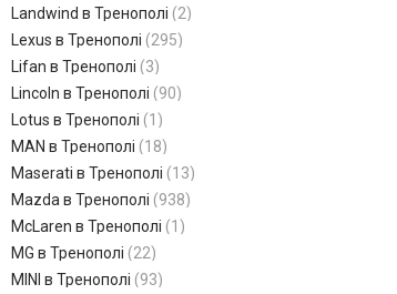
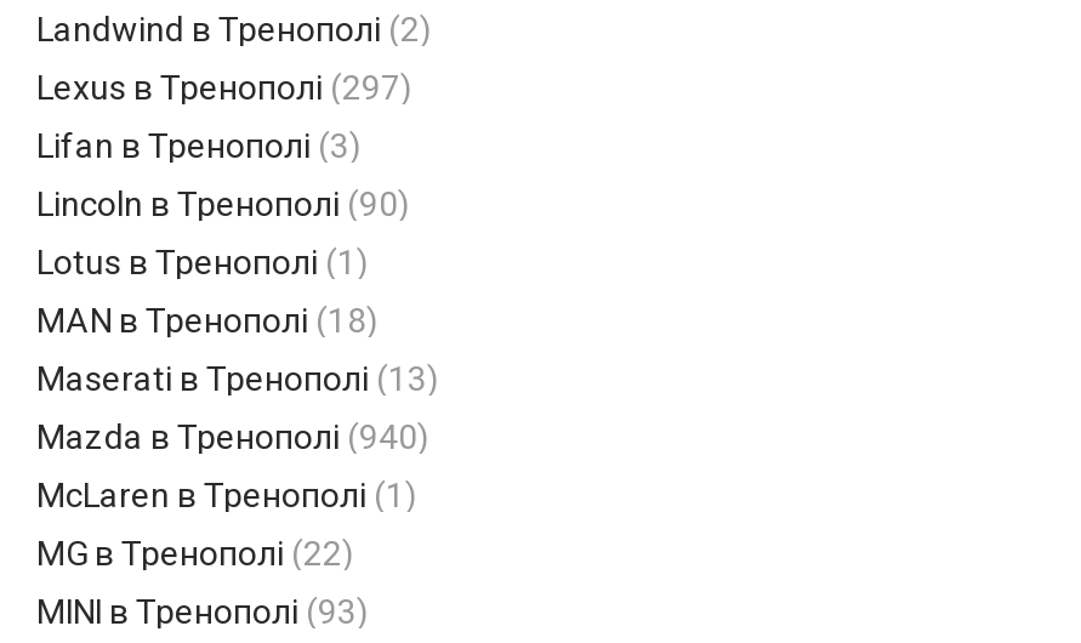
[11,31,183,49] Lexus в Тренополі (295) -> [36,68,413,107] Lexus в Тренополі (297)
[11,191,191,209] Mazda в Тренополі (938) -> [36,417,429,456] Mazda в Тренополі (940)

